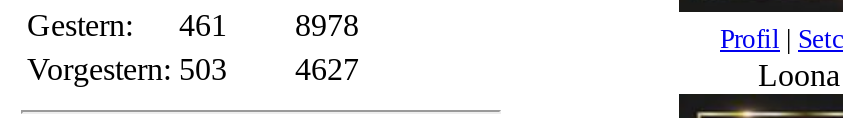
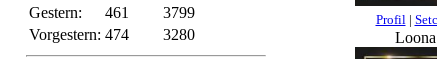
[27,8,359,42] Gestern: 461 8978 -> [29,4,195,21] Gestern: 461 3799
[27,52,227,86] Vorgestern: 503 -> [29,26,129,43] Vorgestern: 474
[295,52,359,86] 4627 -> [163,26,195,43] 3280

